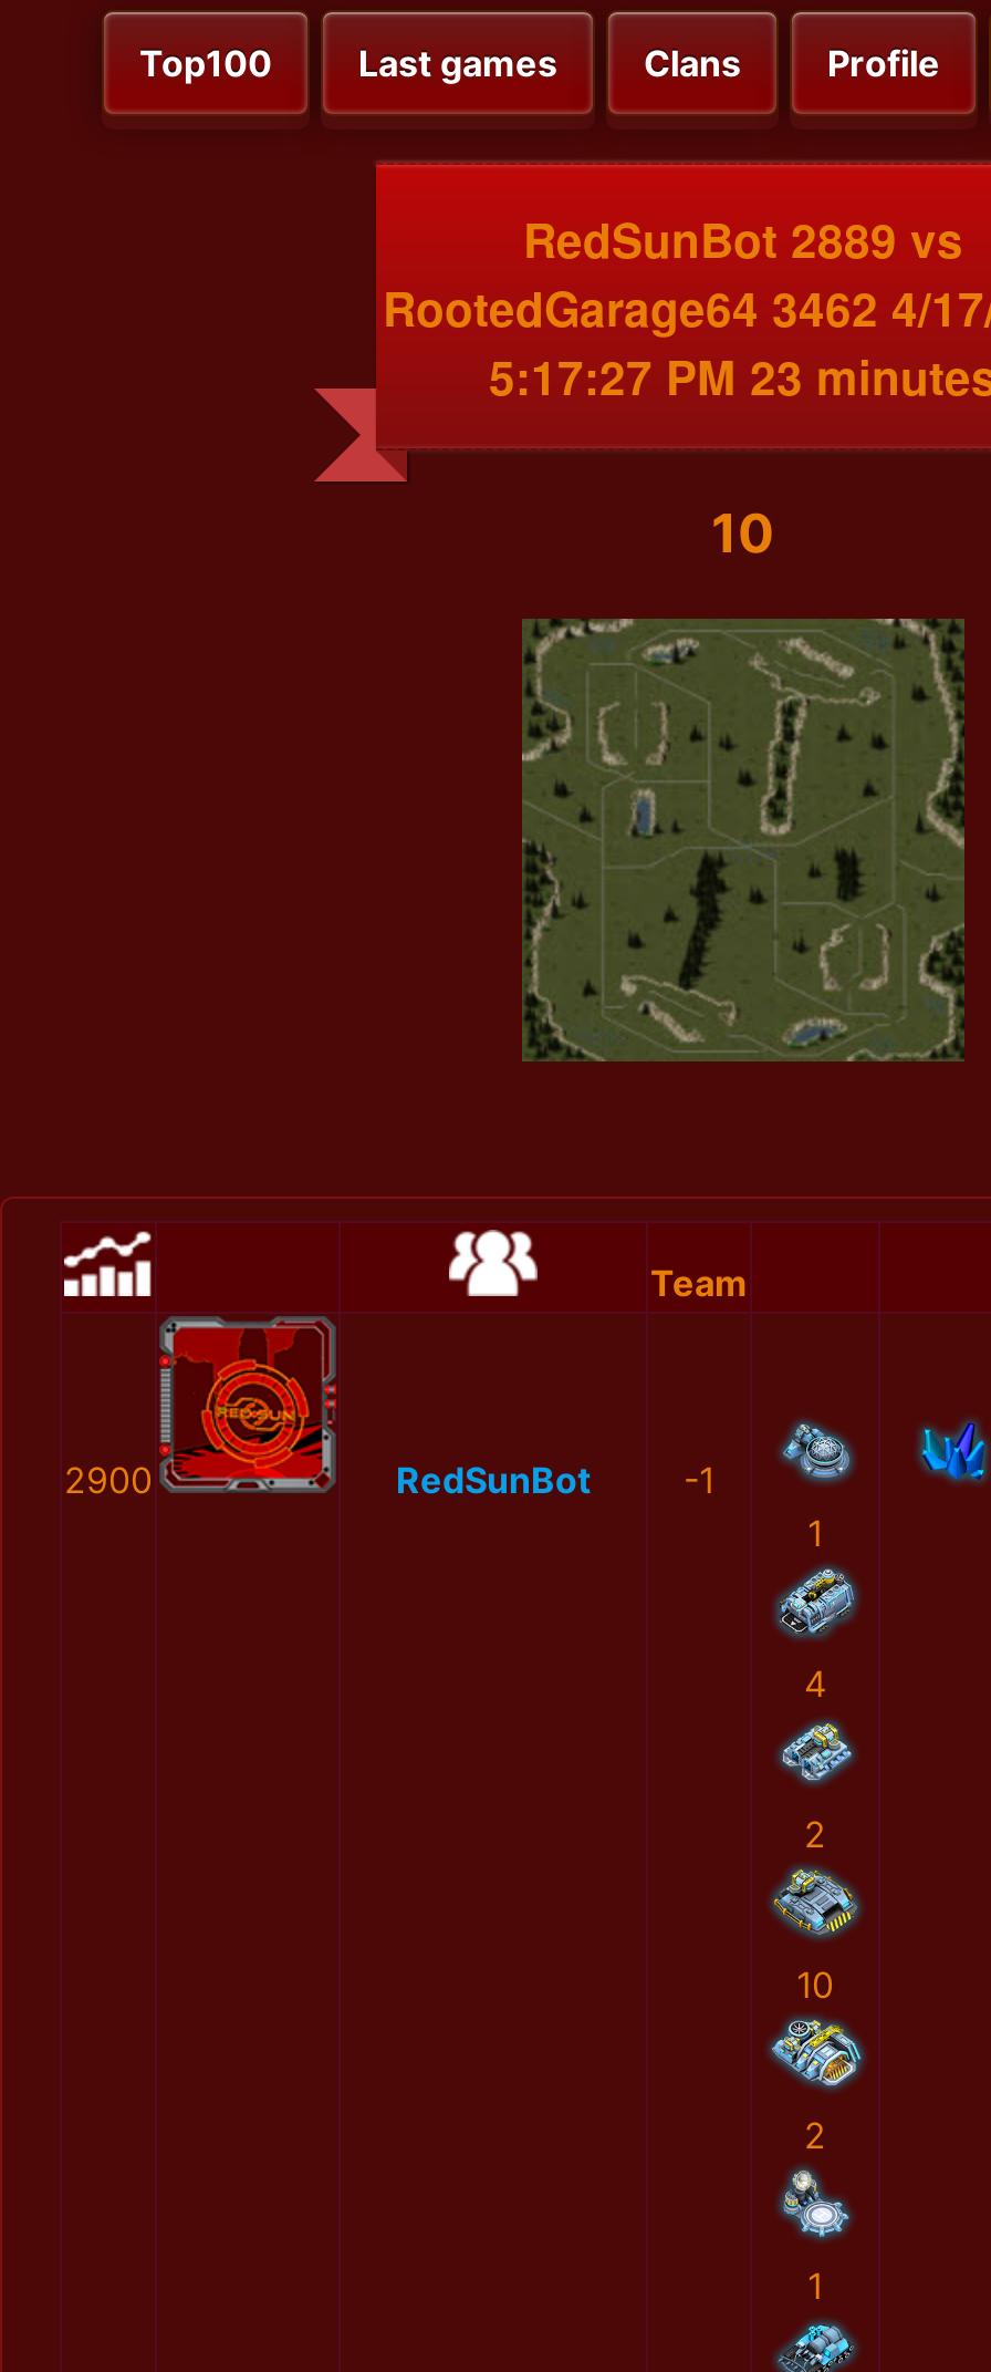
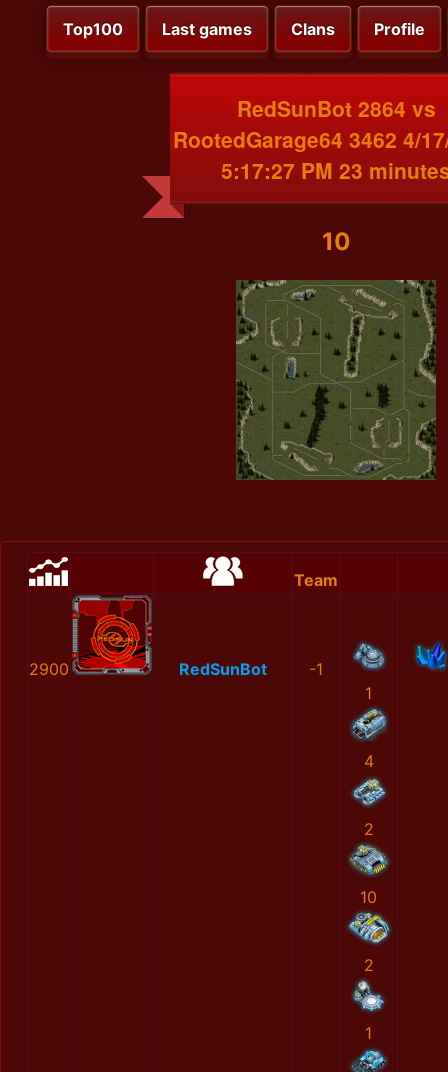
[523,204,963,271] RedSunBot 2889 vs -> [236,93,435,123] RedSunBot 2864 vs

